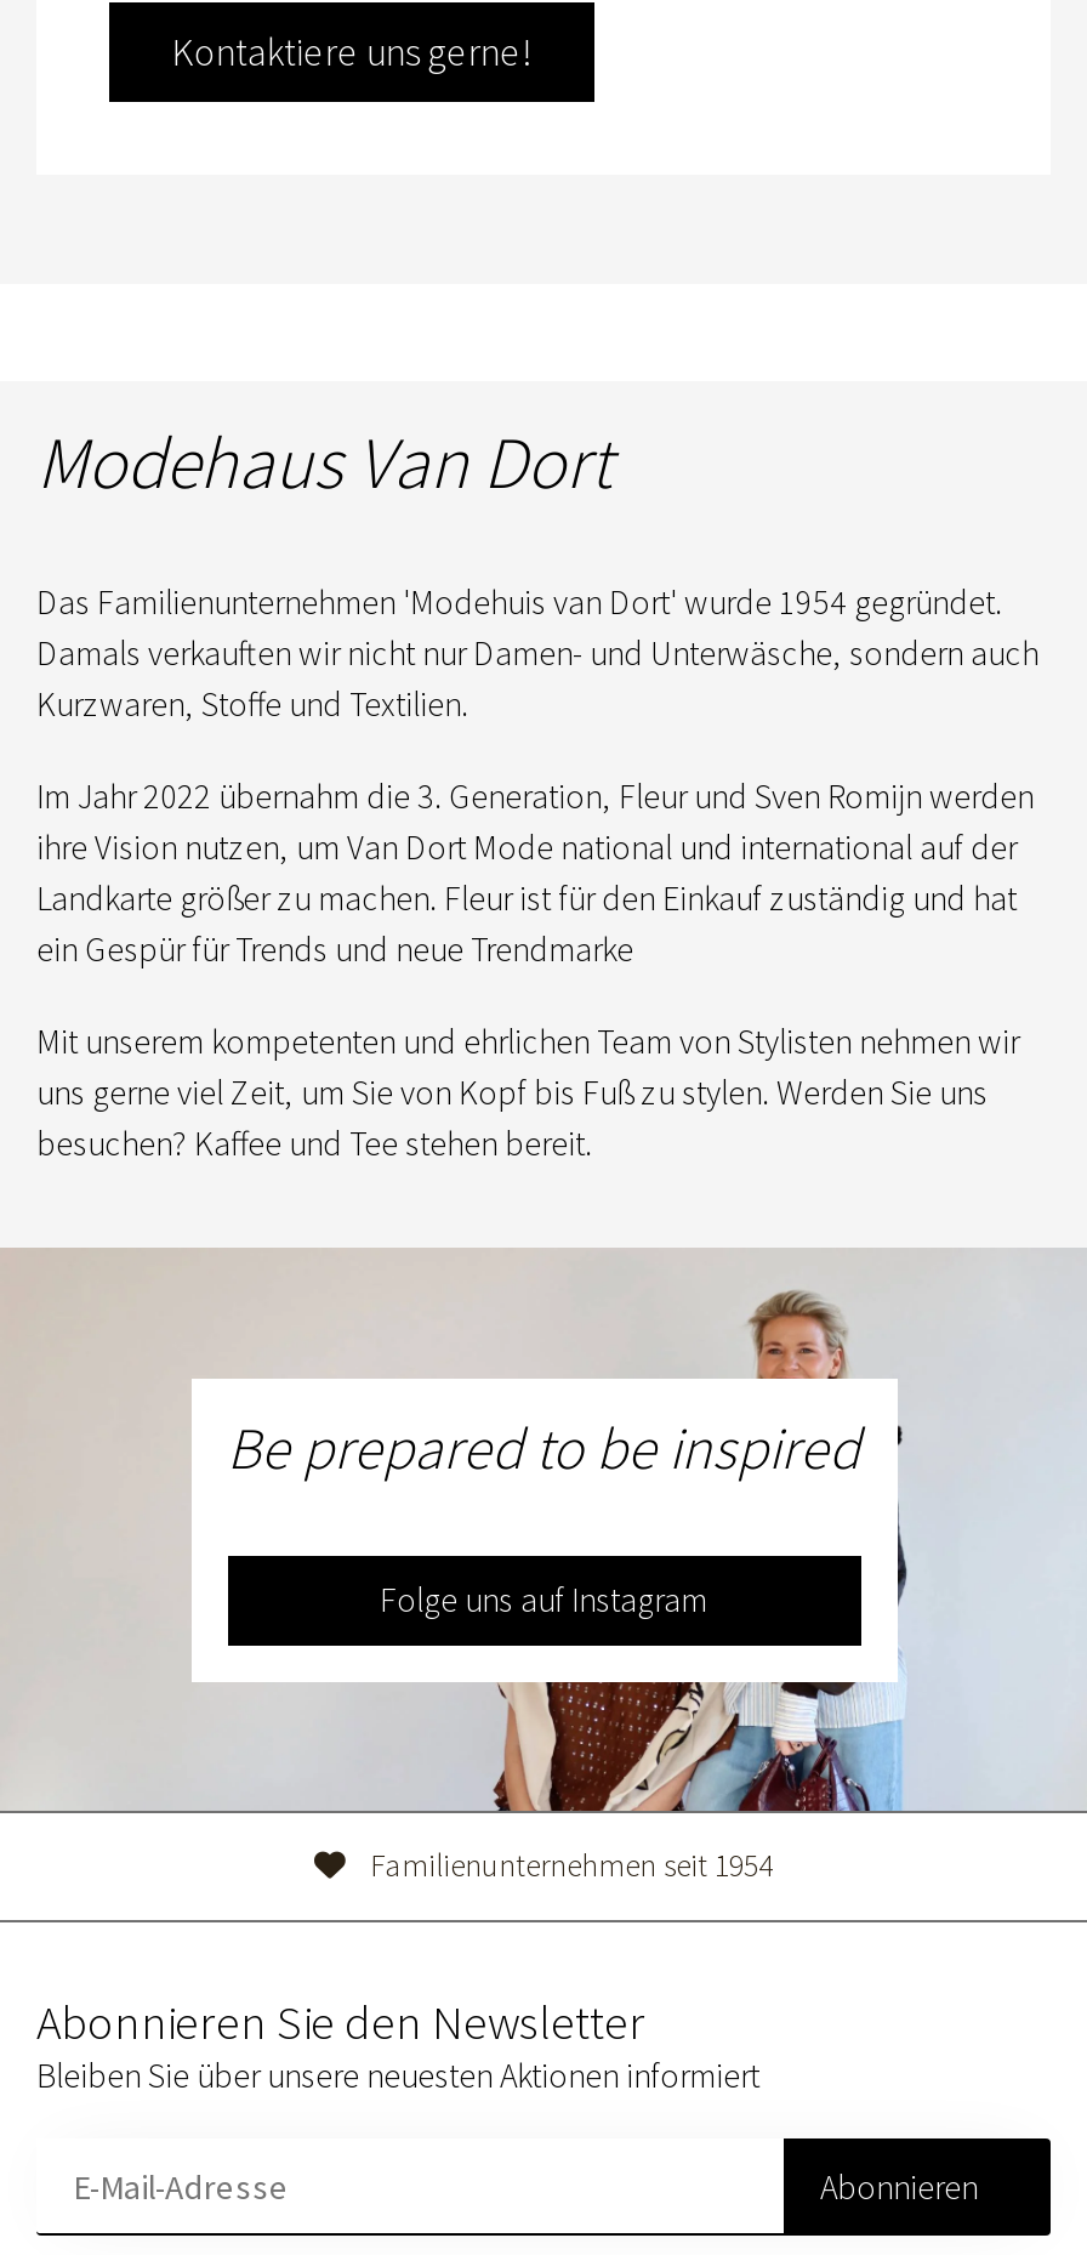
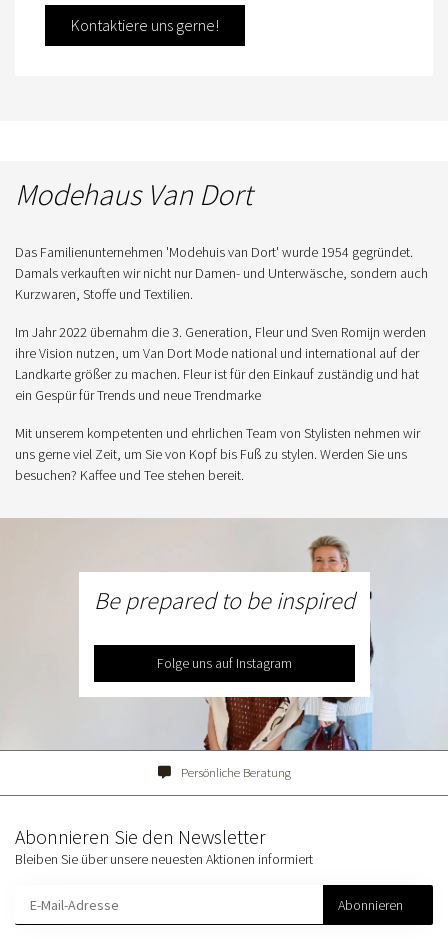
[370,1846,773,1887] Familienunternehmen seit 1954 -> [180,764,290,781] Persönliche Beratung

